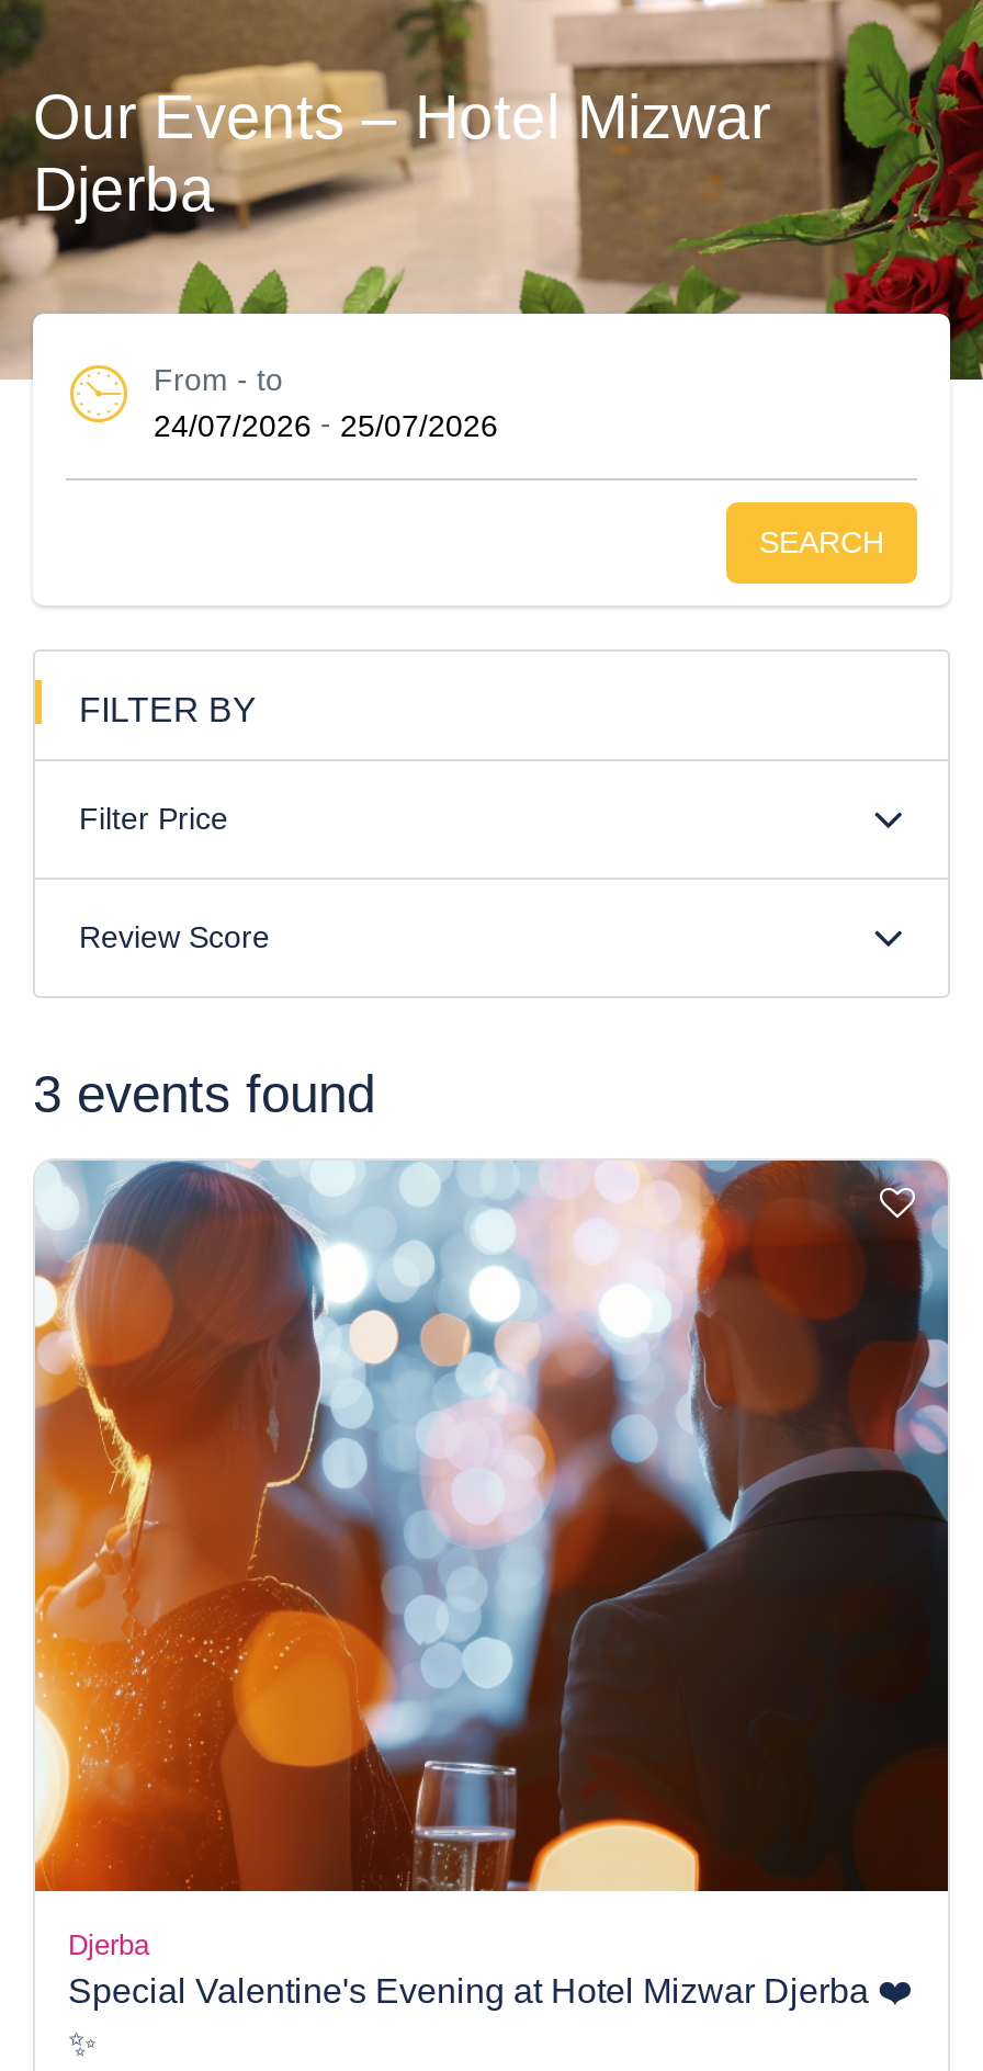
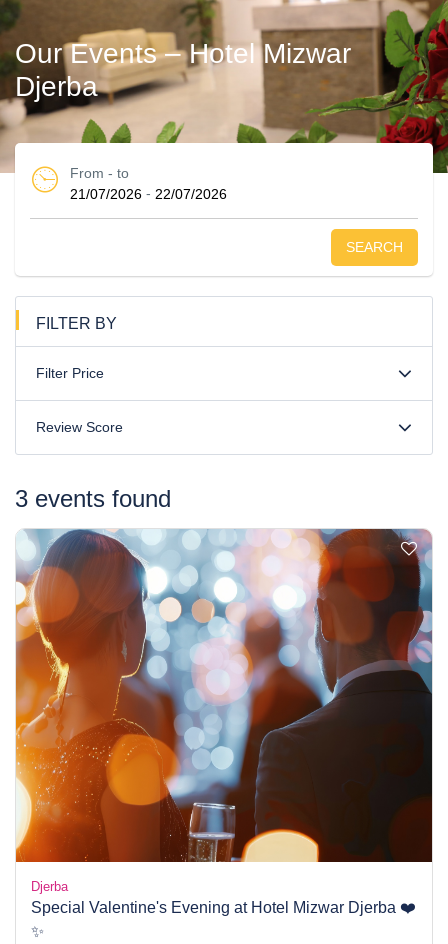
[154,406,498,443] 24/07/2026 - 25/07/2026 -> [70,185,227,202] 21/07/2026 - 22/07/2026

